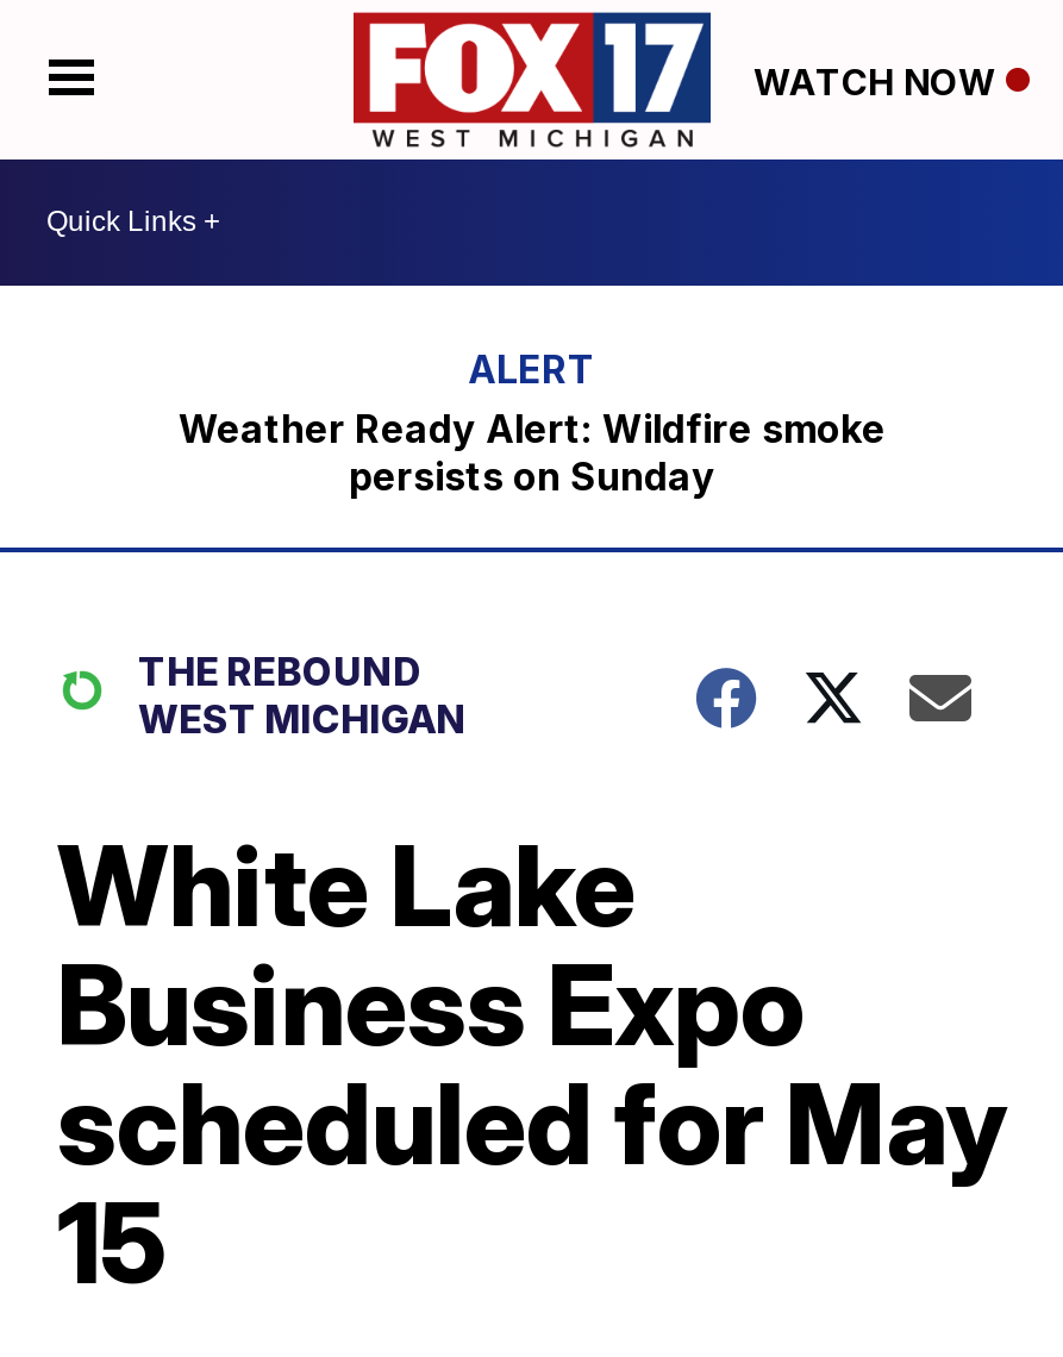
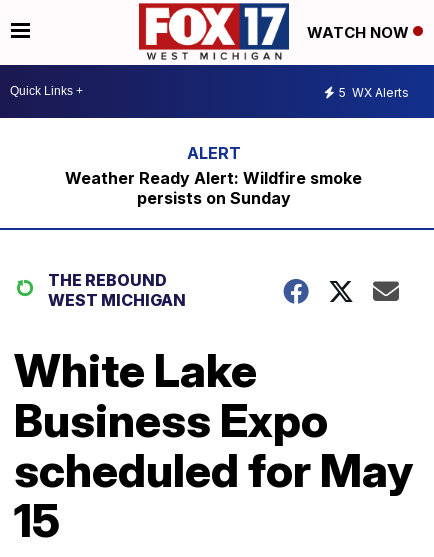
none -> [339,85,409,100] 5 WX Alerts

